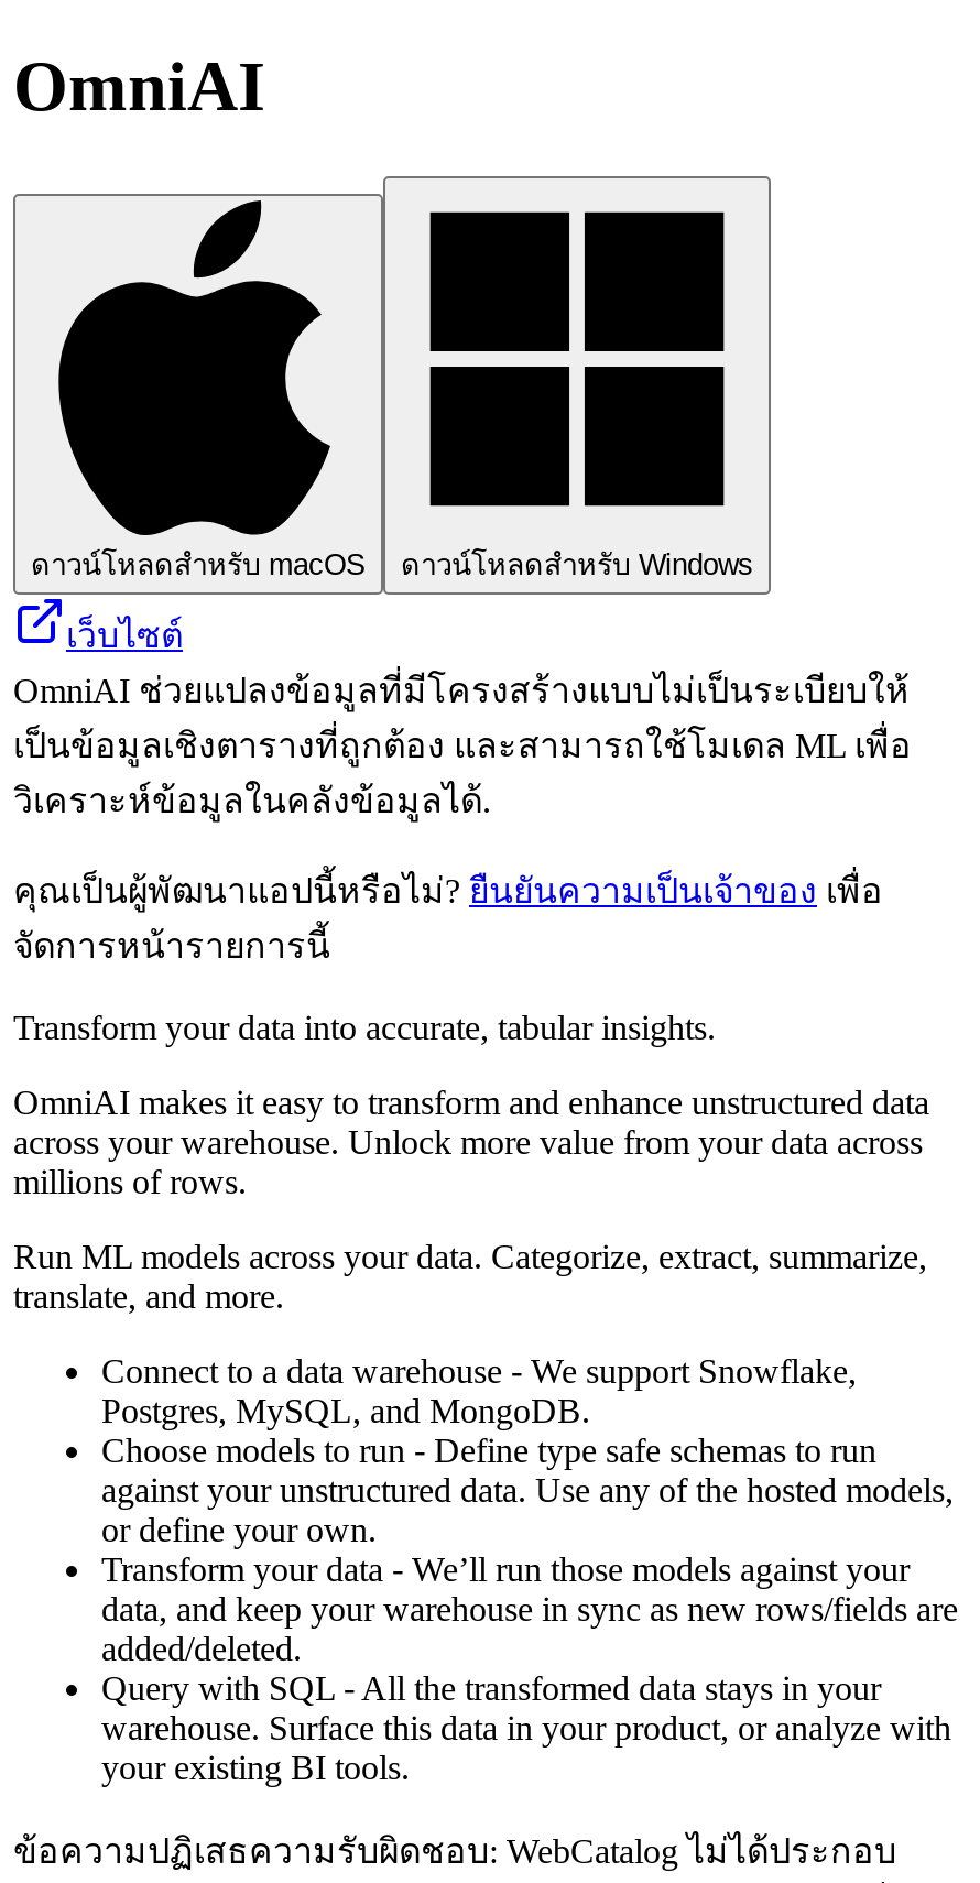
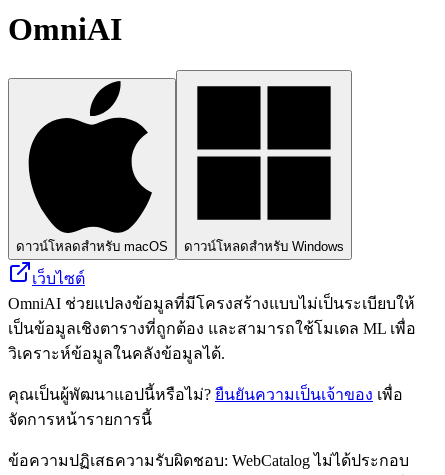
[13,1008,958,1786] Transform your data into accurate, tabular insights. | OmniAI makes it easy to transform and enhance unstructured data | across your warehouse. Unlock more value from your data across | millions of rows. | Run ML models across your data. Categorize, extract, summarize, | translate, and more. | Connect to a data warehouse - We support Snowflake, | Postgres, MySQL, and MongoDB. | Choose models to run - Define type safe schemas to run | against your unstructured data. Use any of the hosted models, | or define your own. | Transform your data - We’ll run those models against your | data, and keep your warehouse in sync as new rows/fields are | added/deleted. | Query with SQL - All the transformed data stays in your | warehouse. Surface this data in your product, or analyze with | your existing BI tools. -> none

